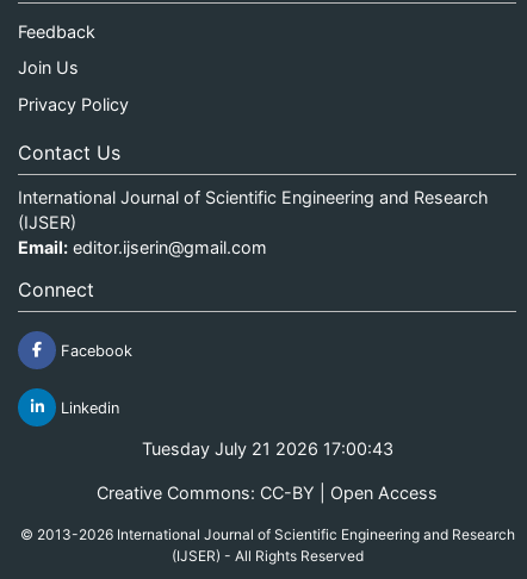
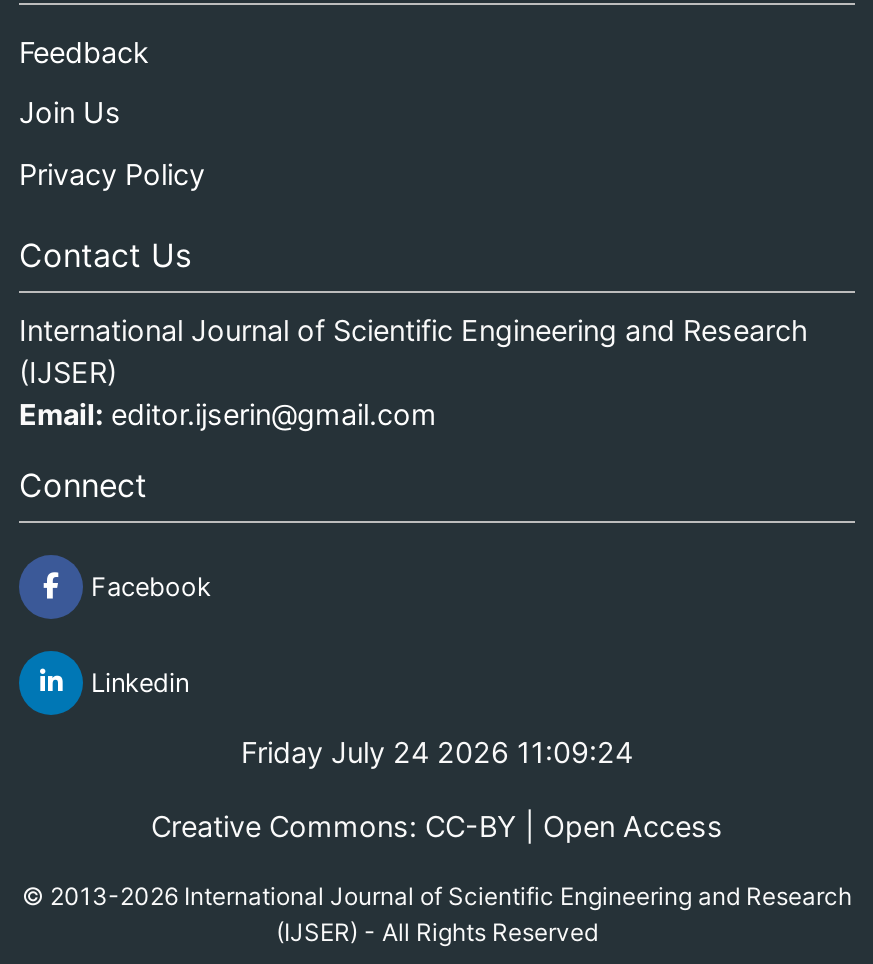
[141,438,393,458] Tuesday July 21 2026 17:00:43 -> [241,735,633,769] Friday July 24 2026 11:09:24

